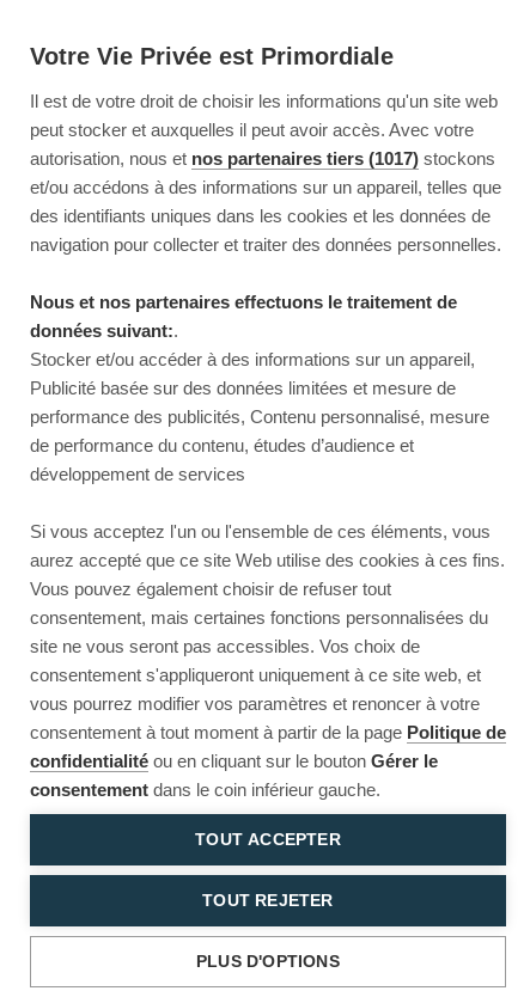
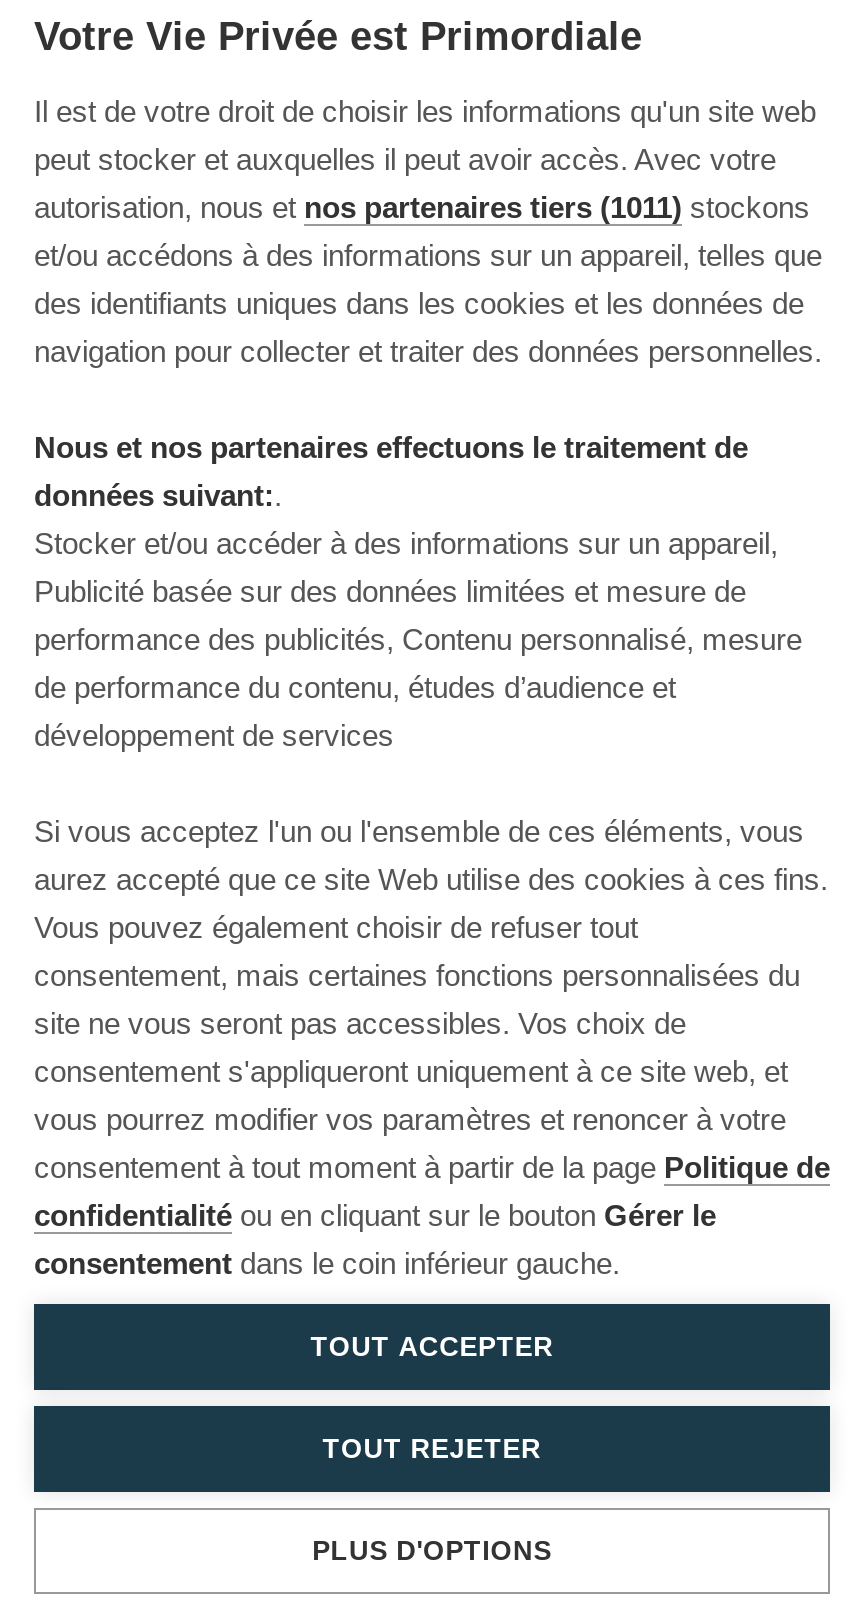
[30,148,495,169] autorisation, nous et nos partenaires tiers (1017) stockons -> [34,190,810,224] autorisation, nous et nos partenaires tiers (1011) stockons

